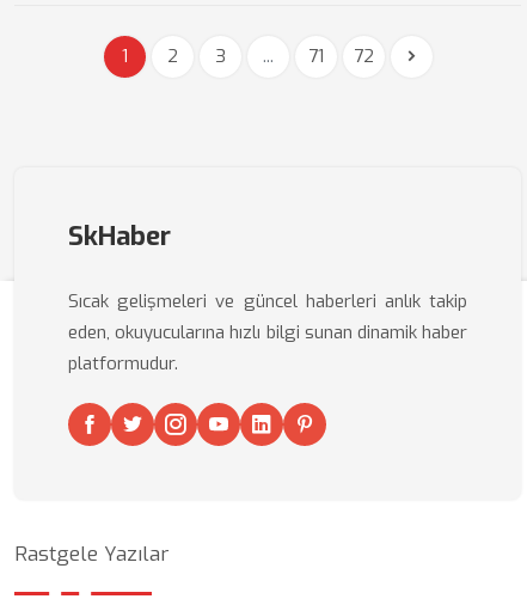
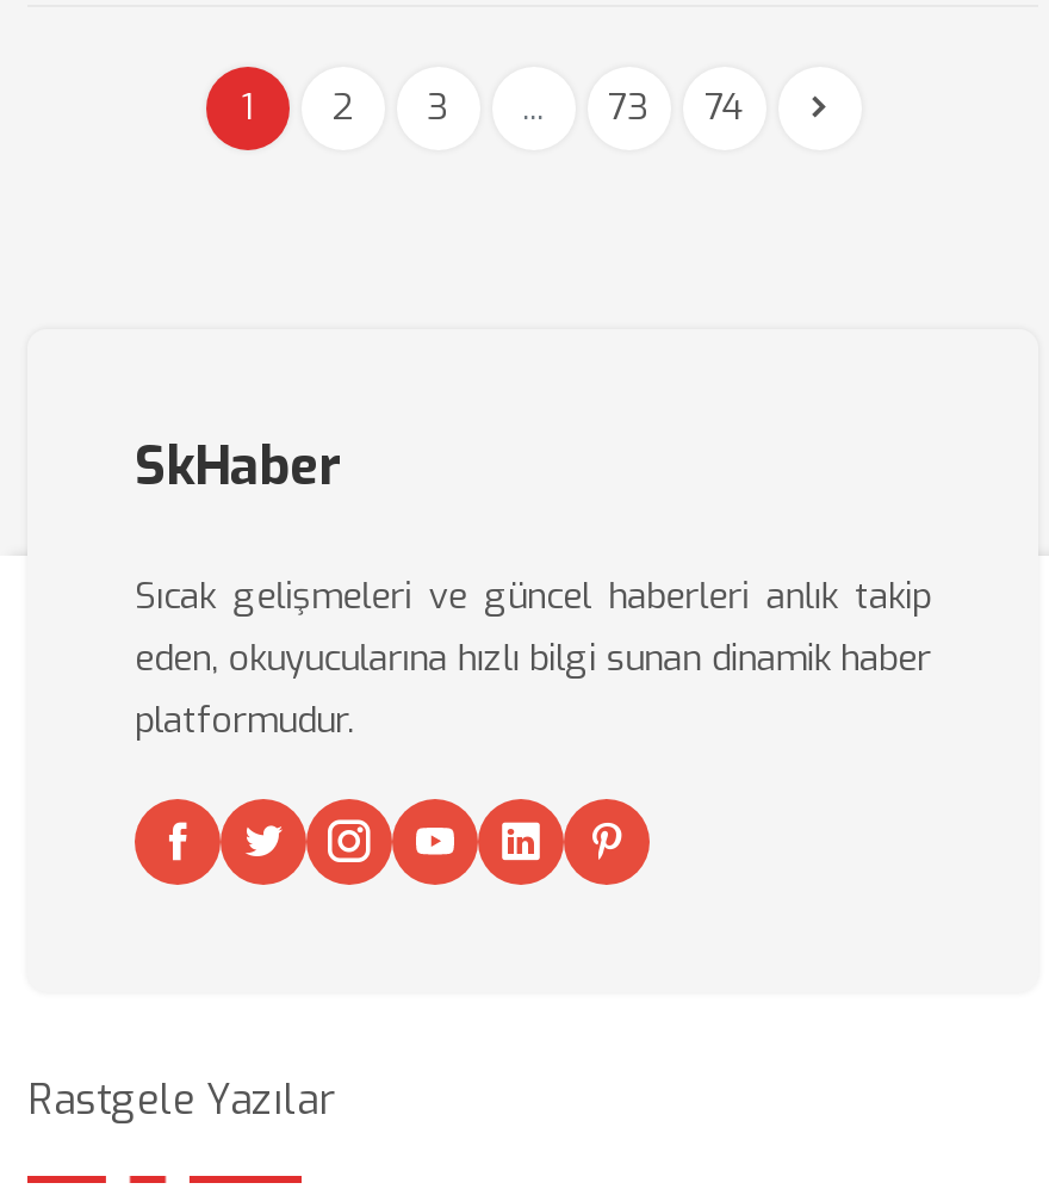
[308,44,323,68] 71 -> [608,83,648,131] 73
[353,44,373,68] 72 -> [704,83,743,131] 74

